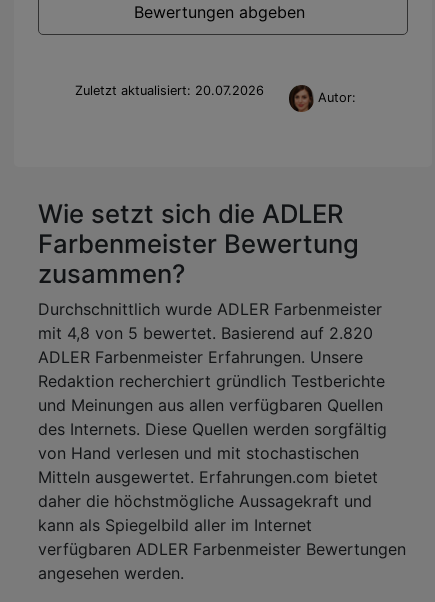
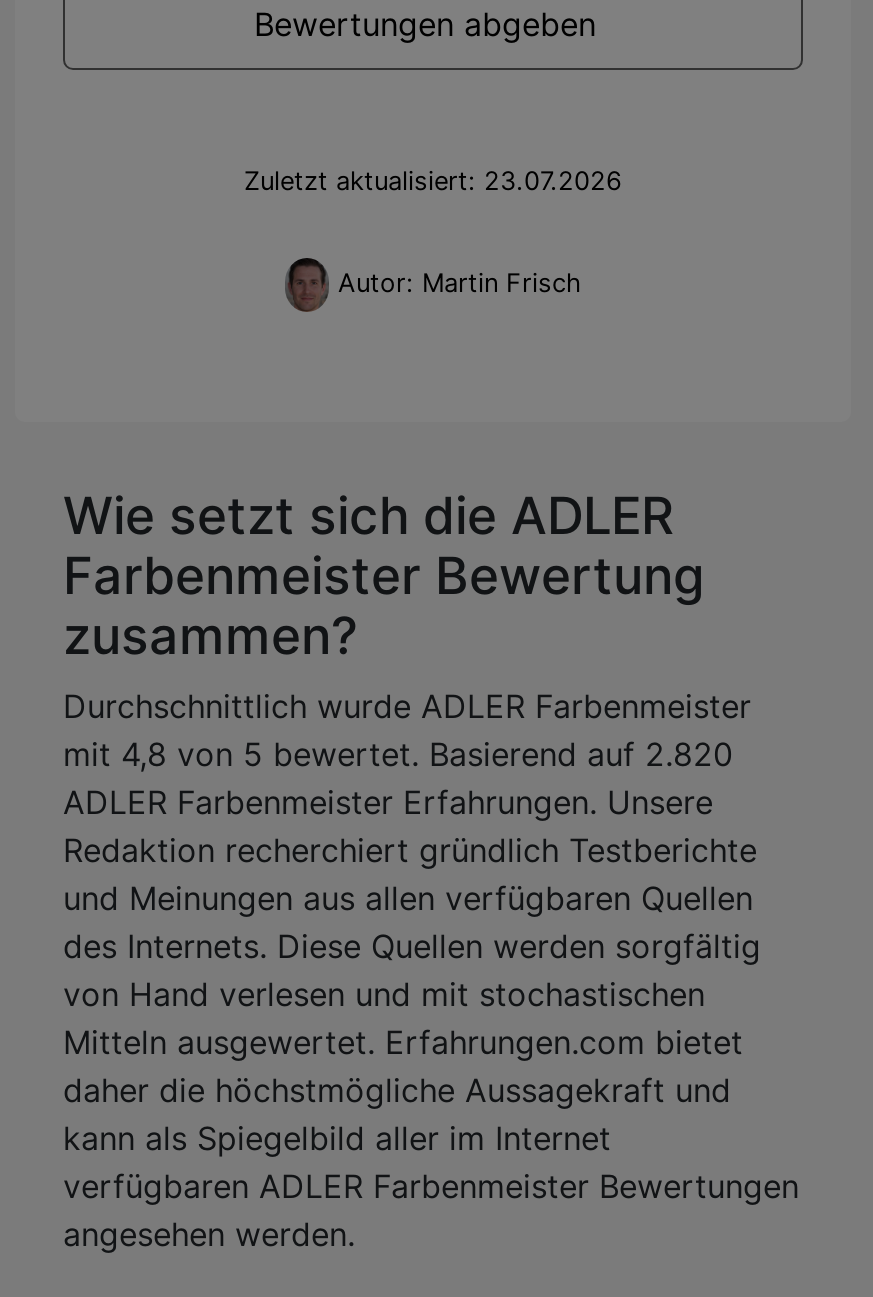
[75,83,356,105] Zuletzt aktualisiert: 20.07.2026 | Autor: -> [244,166,622,298] Zuletzt aktualisiert: 23.07.2026 | Autor: Martin Frisch

